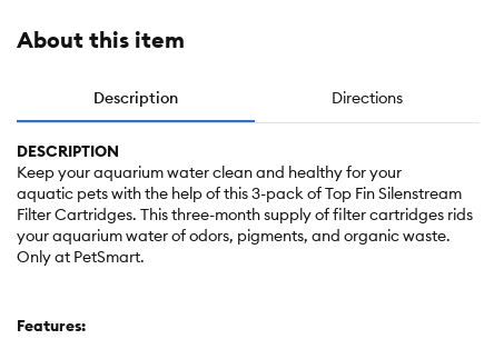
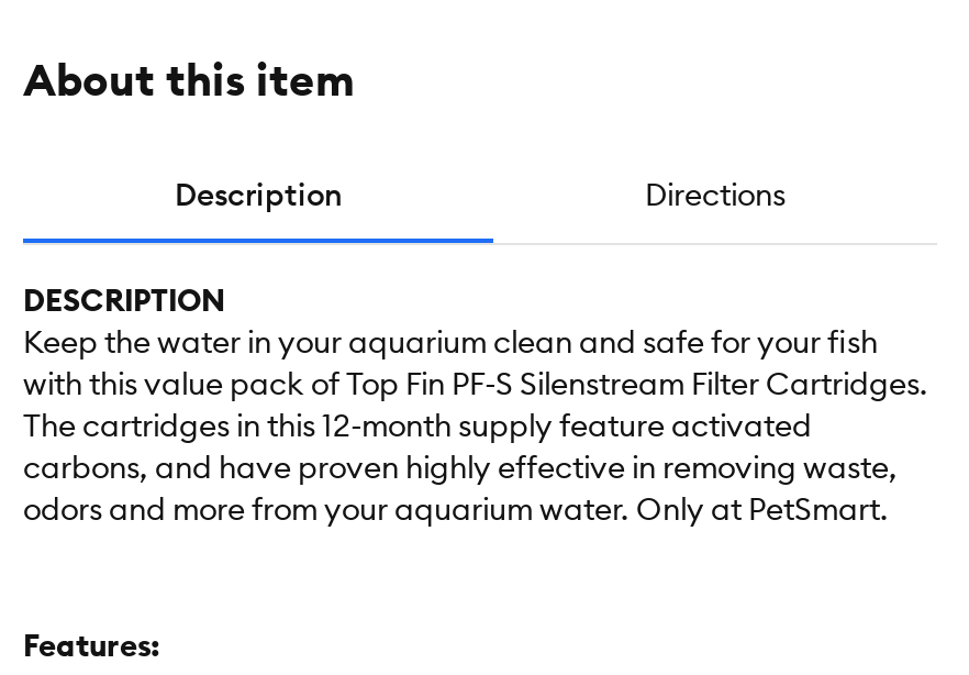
[17,163,473,267] Keep your aquarium water clean and healthy for your | aquatic pets with the help of this 3-pack of Top Fin Silenstream | Filter Cartridges. This three-month supply of filter cartridges rids | your aquarium water of odors, pigments, and organic waste. | Only at PetSmart. -> [23,323,928,529] Keep the water in your aquarium clean and safe for your fish | with this value pack of Top Fin PF-S Silenstream Filter Cartridges. | The cartridges in this 12-month supply feature activated | carbons, and have proven highly effective in removing waste, | odors and more from your aquarium water. Only at PetSmart.

